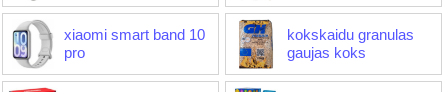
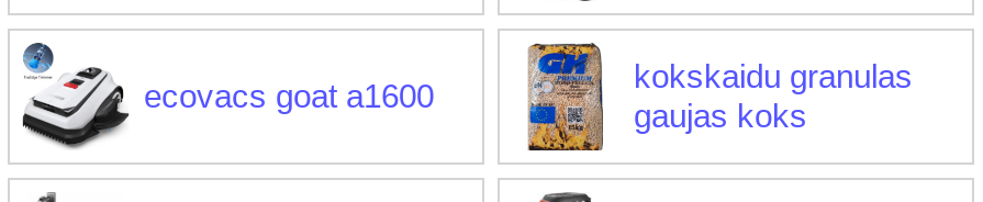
[9,19,205,66] [image] | xiaomi smart band 10 | pro -> [21,40,434,147] [image] | ecovacs goat a1600

